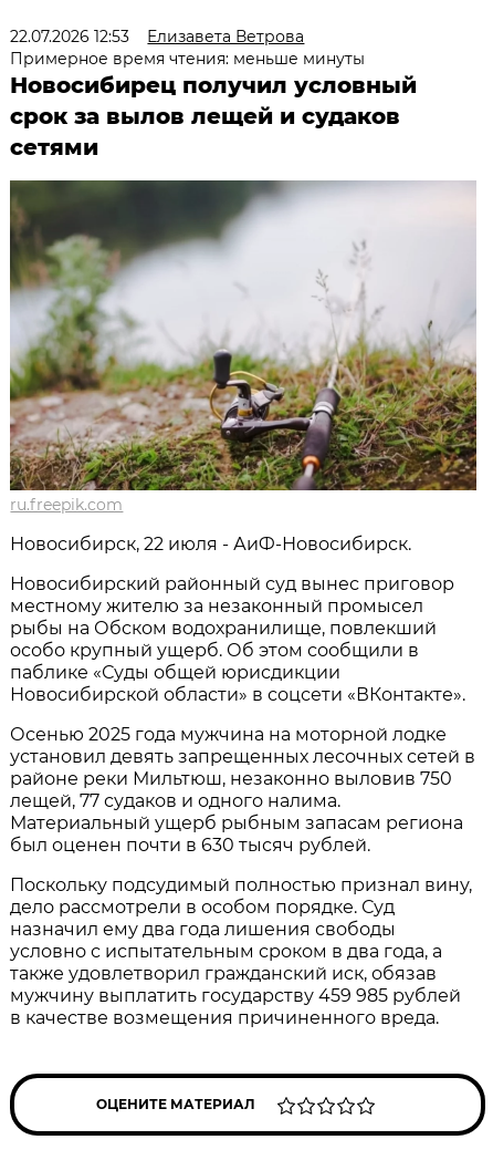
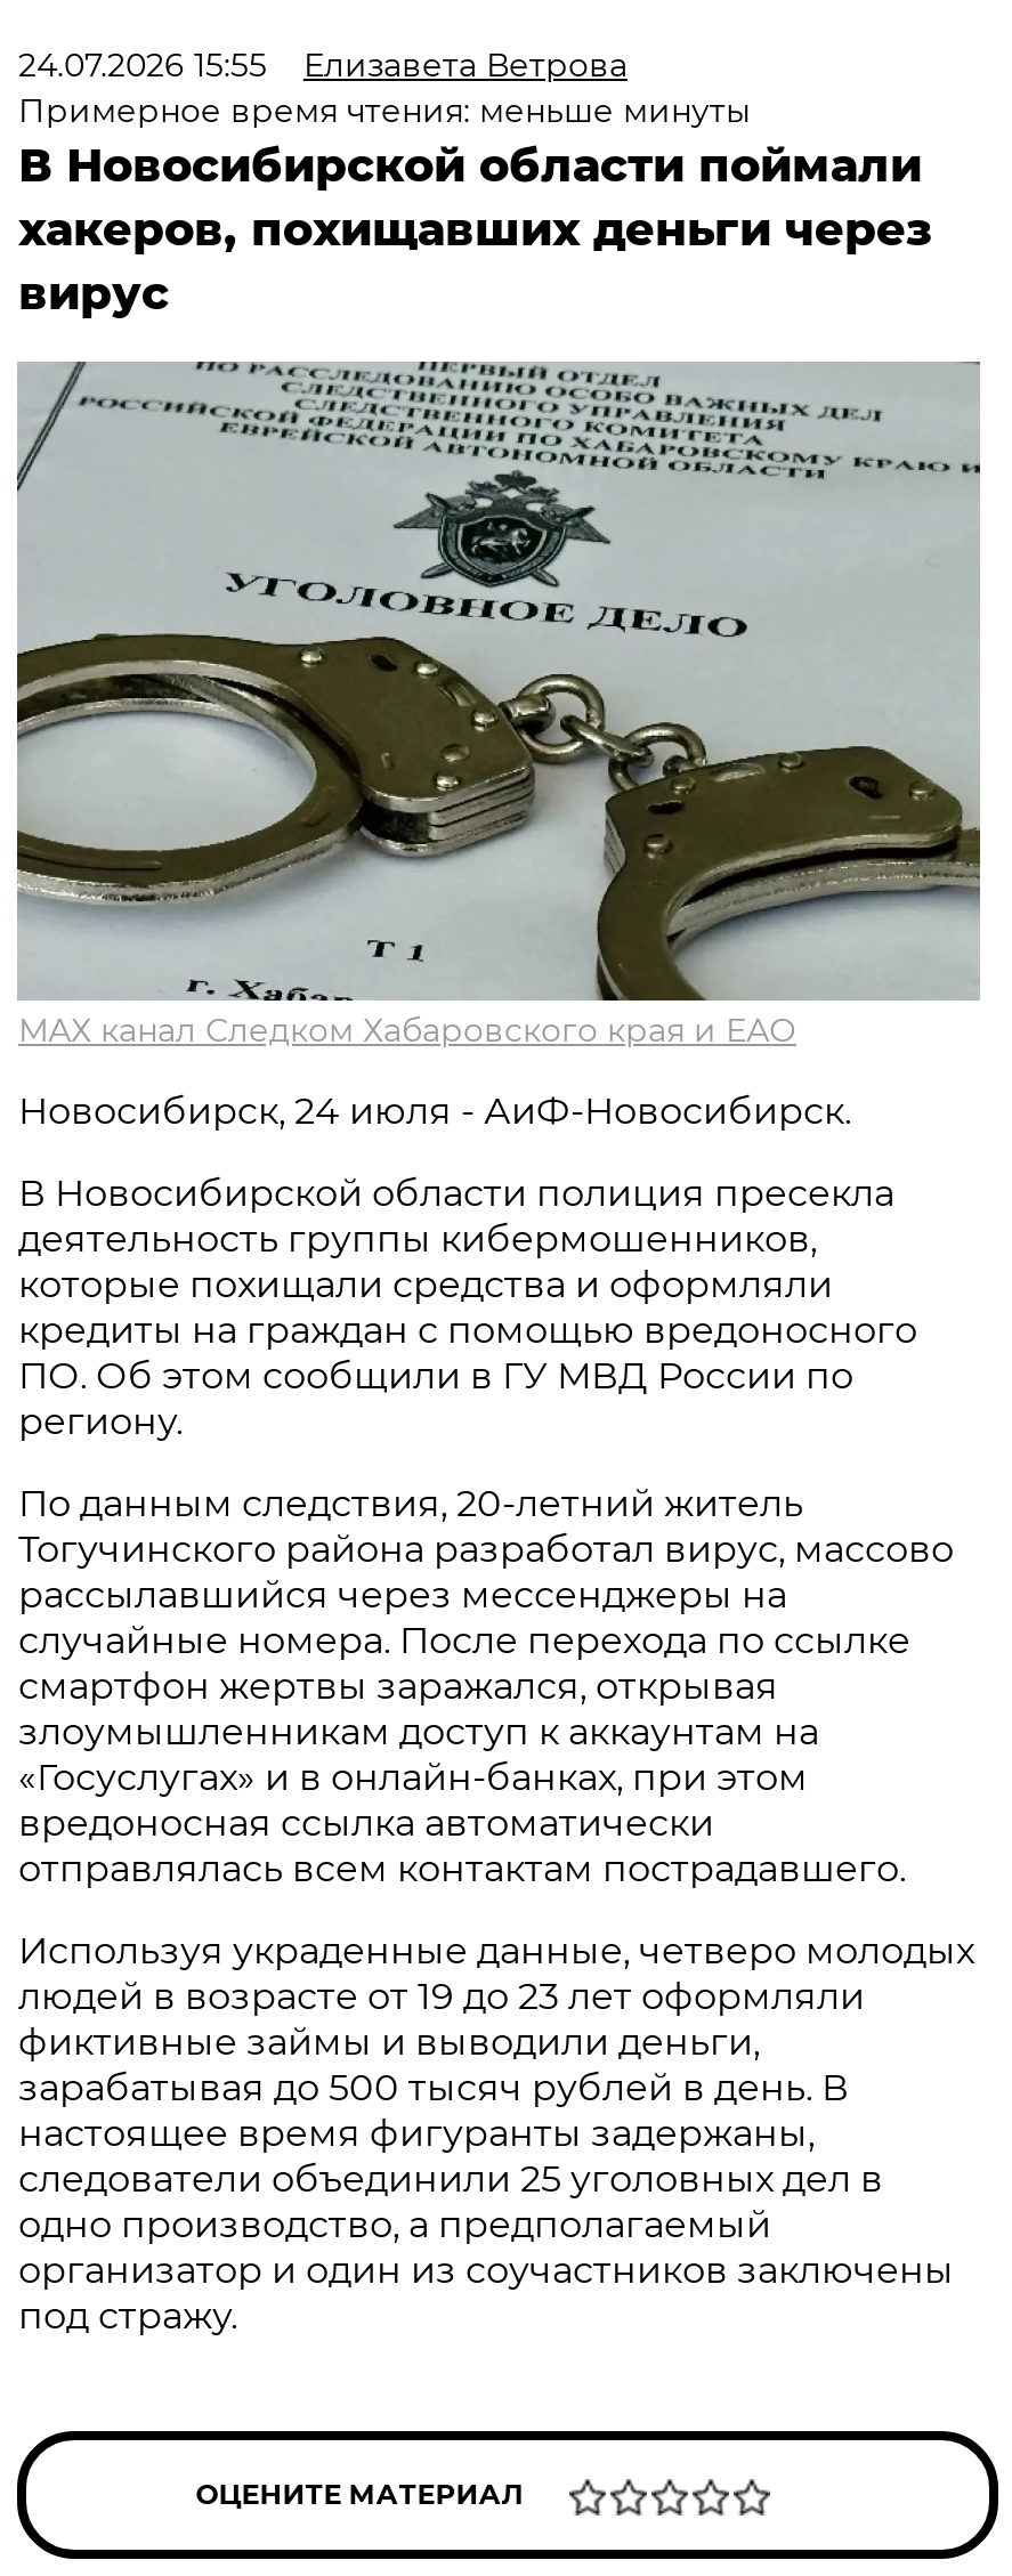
[10,27,304,46] 22.07.2026 12:53 Елизавета Ветрова -> [18,44,627,86] 24.07.2026 15:55 Елизавета Ветрова
[10,72,417,160] Новосибирец получил условный | срок за вылов лещей и судаков | сетями -> [18,138,931,321] В Новосибирской области поймали | хакеров, похищавших деньги через | вирус
[10,180,478,515] [image] | ru.freepik.com -> [17,362,982,1051] [image] | МАХ канал Следком Хабаровского края и ЕАО
[10,533,412,555] Новосибирcк, 22 июля - АиФ-Новосибирск. -> [18,1089,851,1133] Новосибирcк, 24 июля - АиФ-Новосибирск.
[10,573,466,705] Новосибирский районный суд вынес приговор | местному жителю за незаконный промысел | рыбы на Обском водохранилище, повлекший | особо крупный ущерб. Об этом сообщили в | паблике «Суды общей юрисдикции | Новосибирской области» в соцсети «ВКонтакте». -> [18,1172,917,1443] В Новосибирской области полиция пресекла | деятельность группы кибермошенников, | которые похищали средства и оформляли | кредиты на граждан с помощью вредоносного | ПО. Об этом сообщили в ГУ МВД России по | региону.
[10,724,476,856] Осенью 2025 года мужчина на моторной лодке | установил девять запрещенных лесочных сетей в | районе реки Мильтюш, незаконно выловив 750 | лещей, 77 судаков и одного налима. | Материальный ущерб рыбным запасам региона | был оценен почти в 630 тысяч рублей. -> [18,1482,954,1890] По данным следствия, 20-летний житель | Тогучинского района разработал вирус, массово | рассылавшийся через мессенджеры на | случайные номера. После перехода по ссылке | смартфон жертвы заражался, открывая | злоумышленникам доступ к аккаунтам на | «Госуслугах» и в онлайн-банках, при этом | вредоносная ссылка автоматически | отправлялась всем контактам пострадавшего.
[10,874,472,1028] Поскольку подсудимый полностью признал вину, | дело рассмотрели в особом порядке. Суд | назначил ему два года лишения свободы | условно с испытательным сроком в два года, а | также удовлетворил гражданский иск, обязав | мужчину выплатить государству 459 985 рублей | в качестве возмещения причиненного вреда. -> [18,1929,974,2338] Используя украденные данные, четверо молодых | людей в возрасте от 19 до 23 лет оформляли | фиктивные займы и выводили деньги, | зарабатывая до 500 тысяч рублей в день. В | настоящее время фигуранты задержаны, | следователи объединили 25 уголовных дел в | одно производство, а предполагаемый | организатор и один из соучастников заключены | под стражу.

